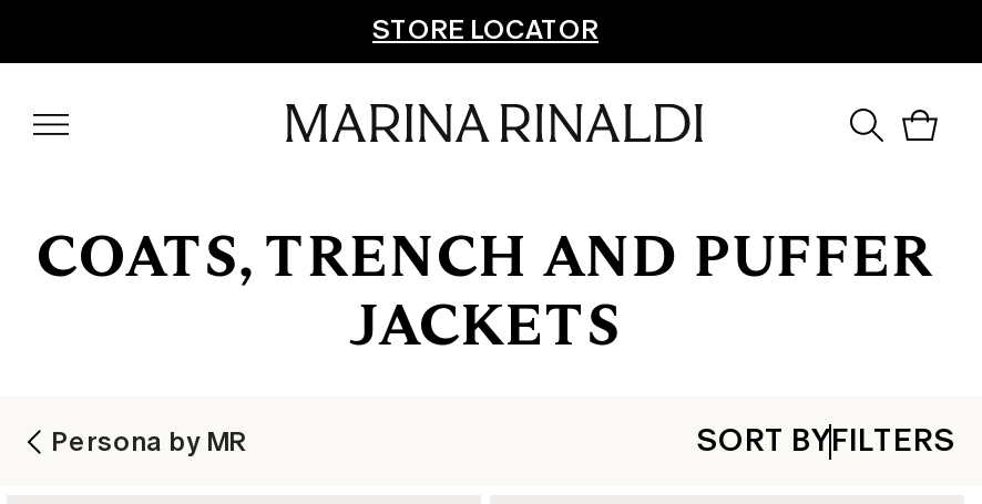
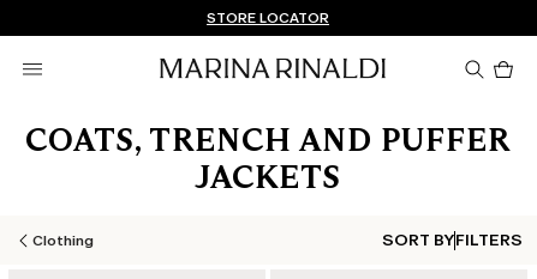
[51,425,246,456] Persona by MR -> [32,232,94,248] Clothing

